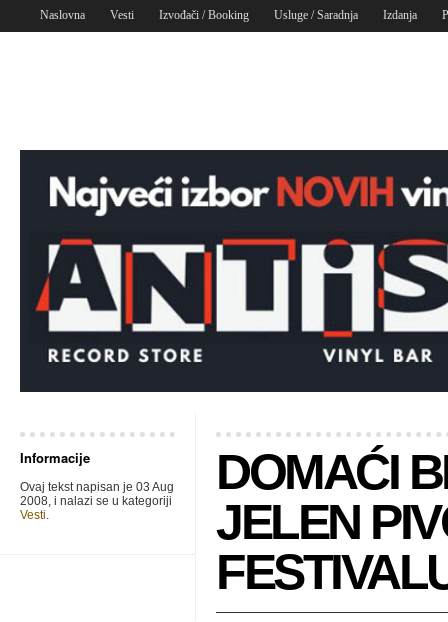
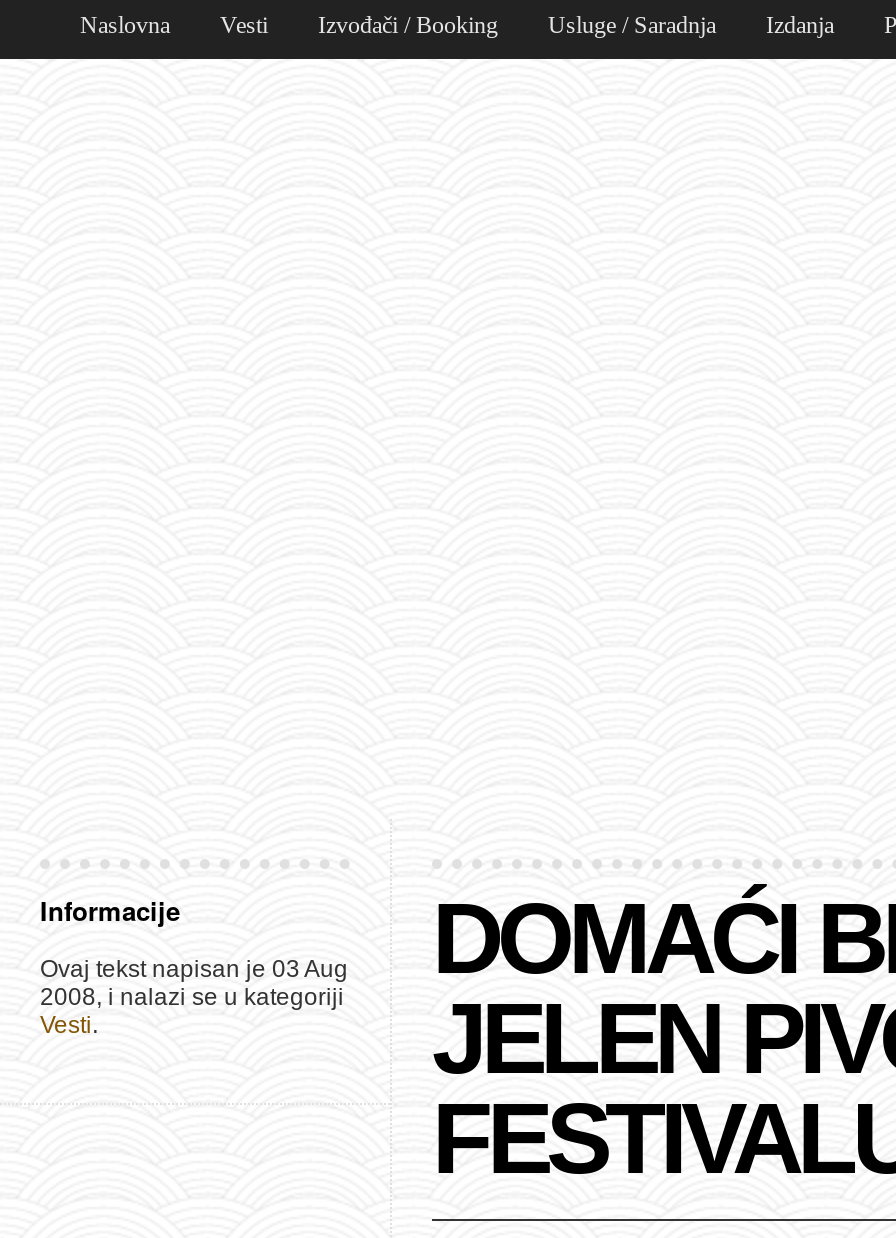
[19,149,445,393] [image] -> none

